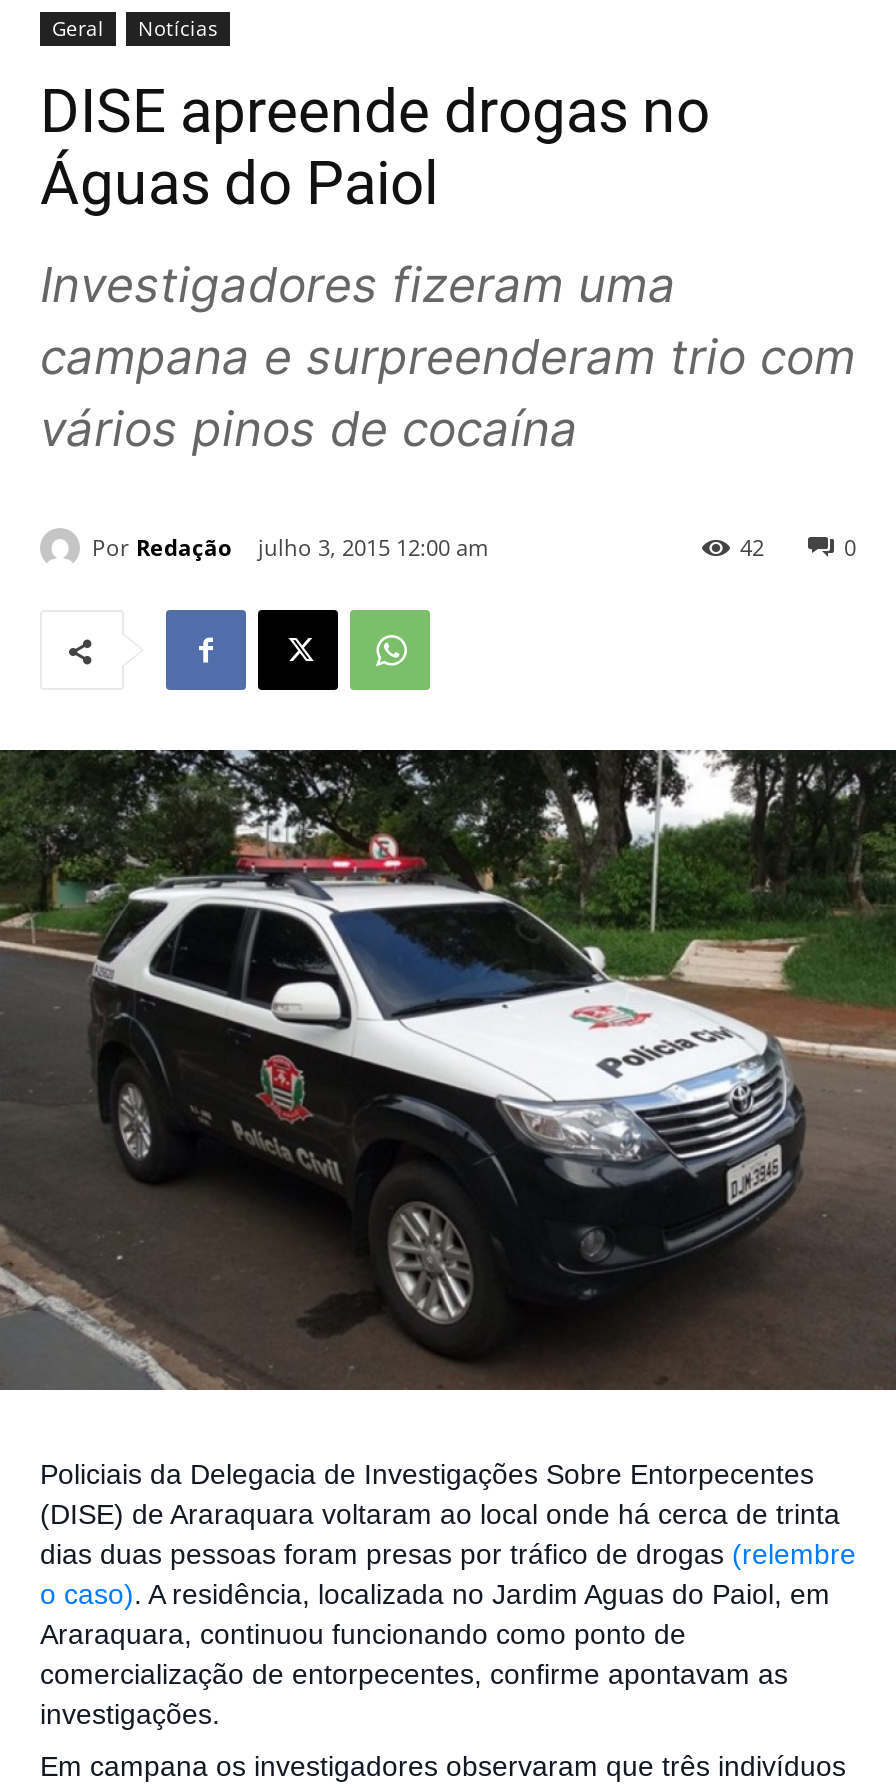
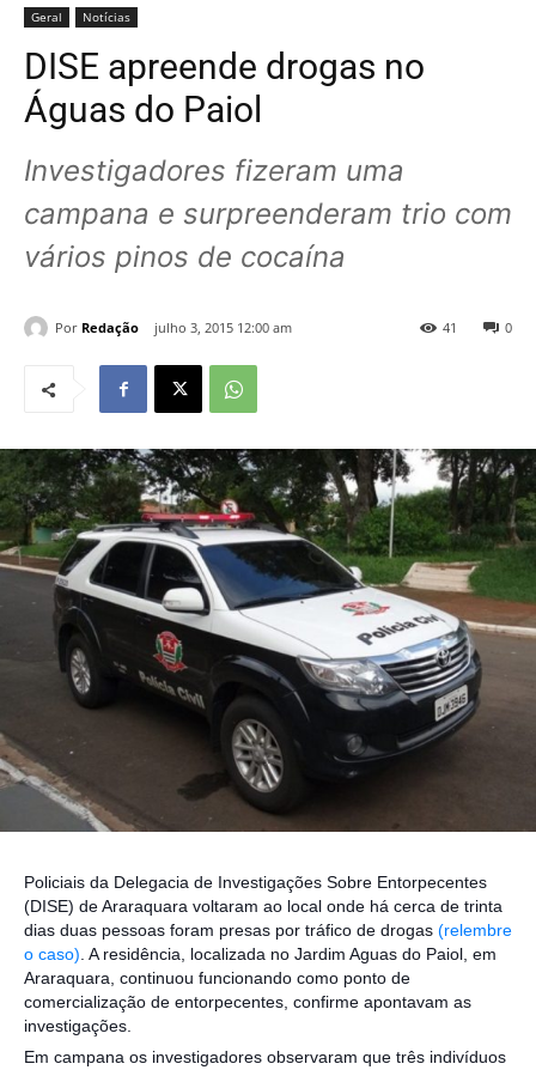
[740,532,764,562] 42 -> [443,318,457,336] 41

